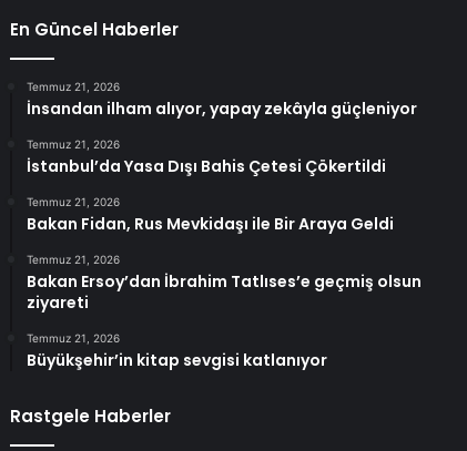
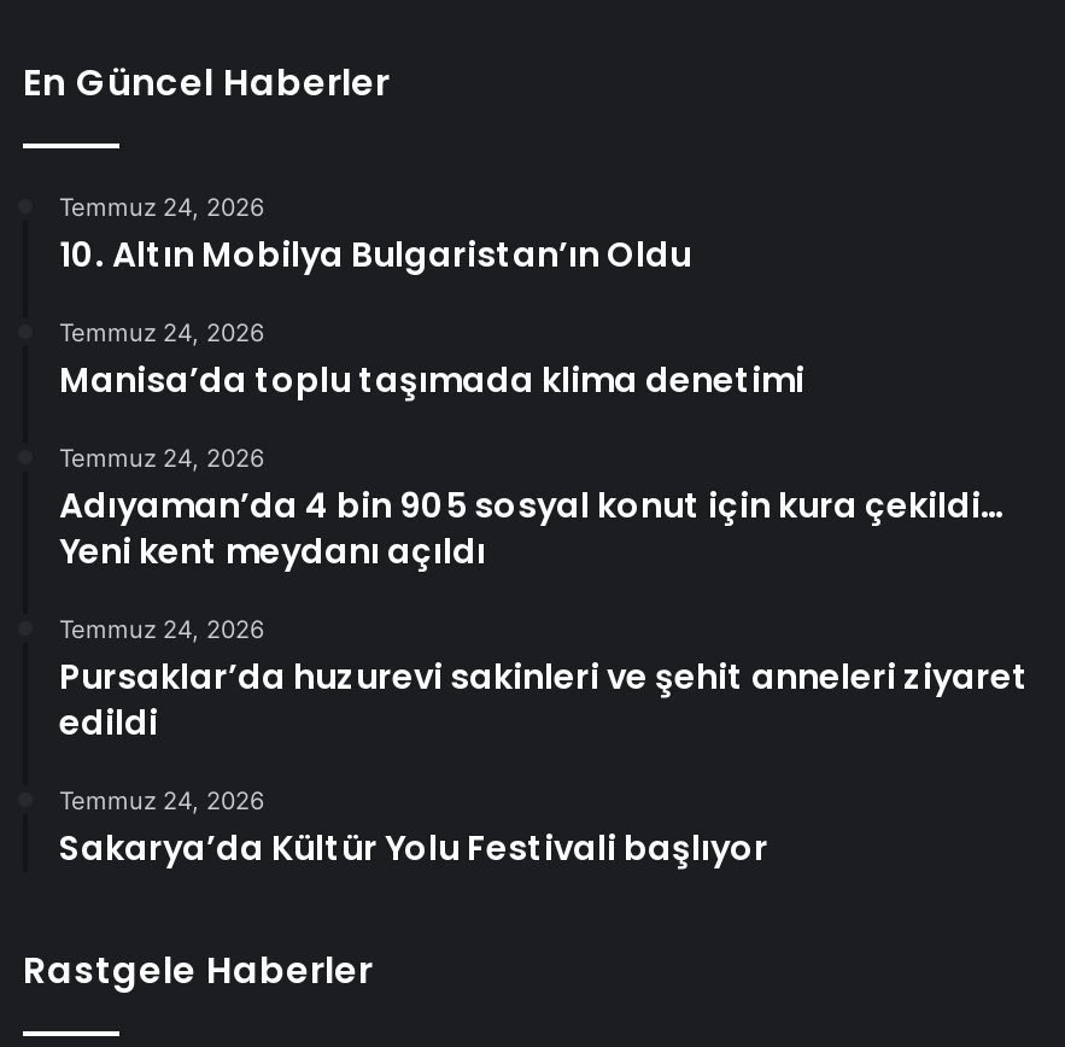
[27,80,417,119] Temmuz 21, 2026 | İnsandan ilham alıyor, yapay zekâyla güçleniyor -> [59,191,691,278] Temmuz 24, 2026 | 10. Altın Mobilya Bulgaristan’ın Oldu
[27,137,386,177] Temmuz 21, 2026 | İstanbul’da Yasa Dışı Bahis Çetesi Çökertildi -> [59,317,804,404] Temmuz 24, 2026 | Manisa’da toplu taşımada klima denetimi
[27,195,394,235] Temmuz 21, 2026 | Bakan Fidan, Rus Mevkidaşı ile Bir Araya Geldi -> [59,442,1005,575] Temmuz 24, 2026 | Adıyaman’da 4 bin 905 sosyal konut için kura çekildi… | Yeni kent meydanı açıldı
[27,252,422,313] Temmuz 21, 2026 | Bakan Ersoy’dan İbrahim Tatlıses’e geçmiş olsun | ziyareti -> [59,613,1029,746] Temmuz 24, 2026 | Pursaklar’da huzurevi sakinleri ve şehit anneleri ziyaret | edildi
[27,331,327,371] Temmuz 21, 2026 | Büyükşehir’in kitap sevgisi katlanıyor -> [59,785,768,872] Temmuz 24, 2026 | Sakarya’da Kültür Yolu Festivali başlıyor

